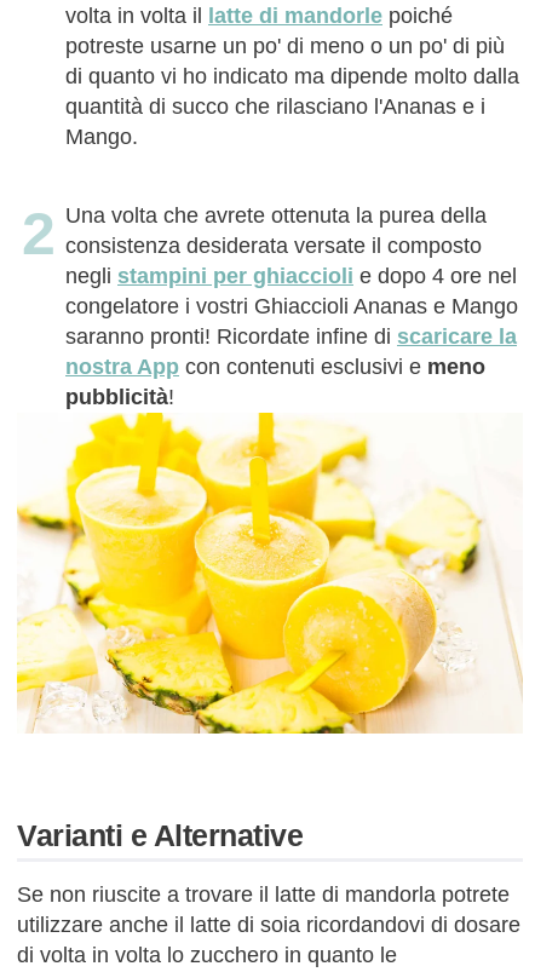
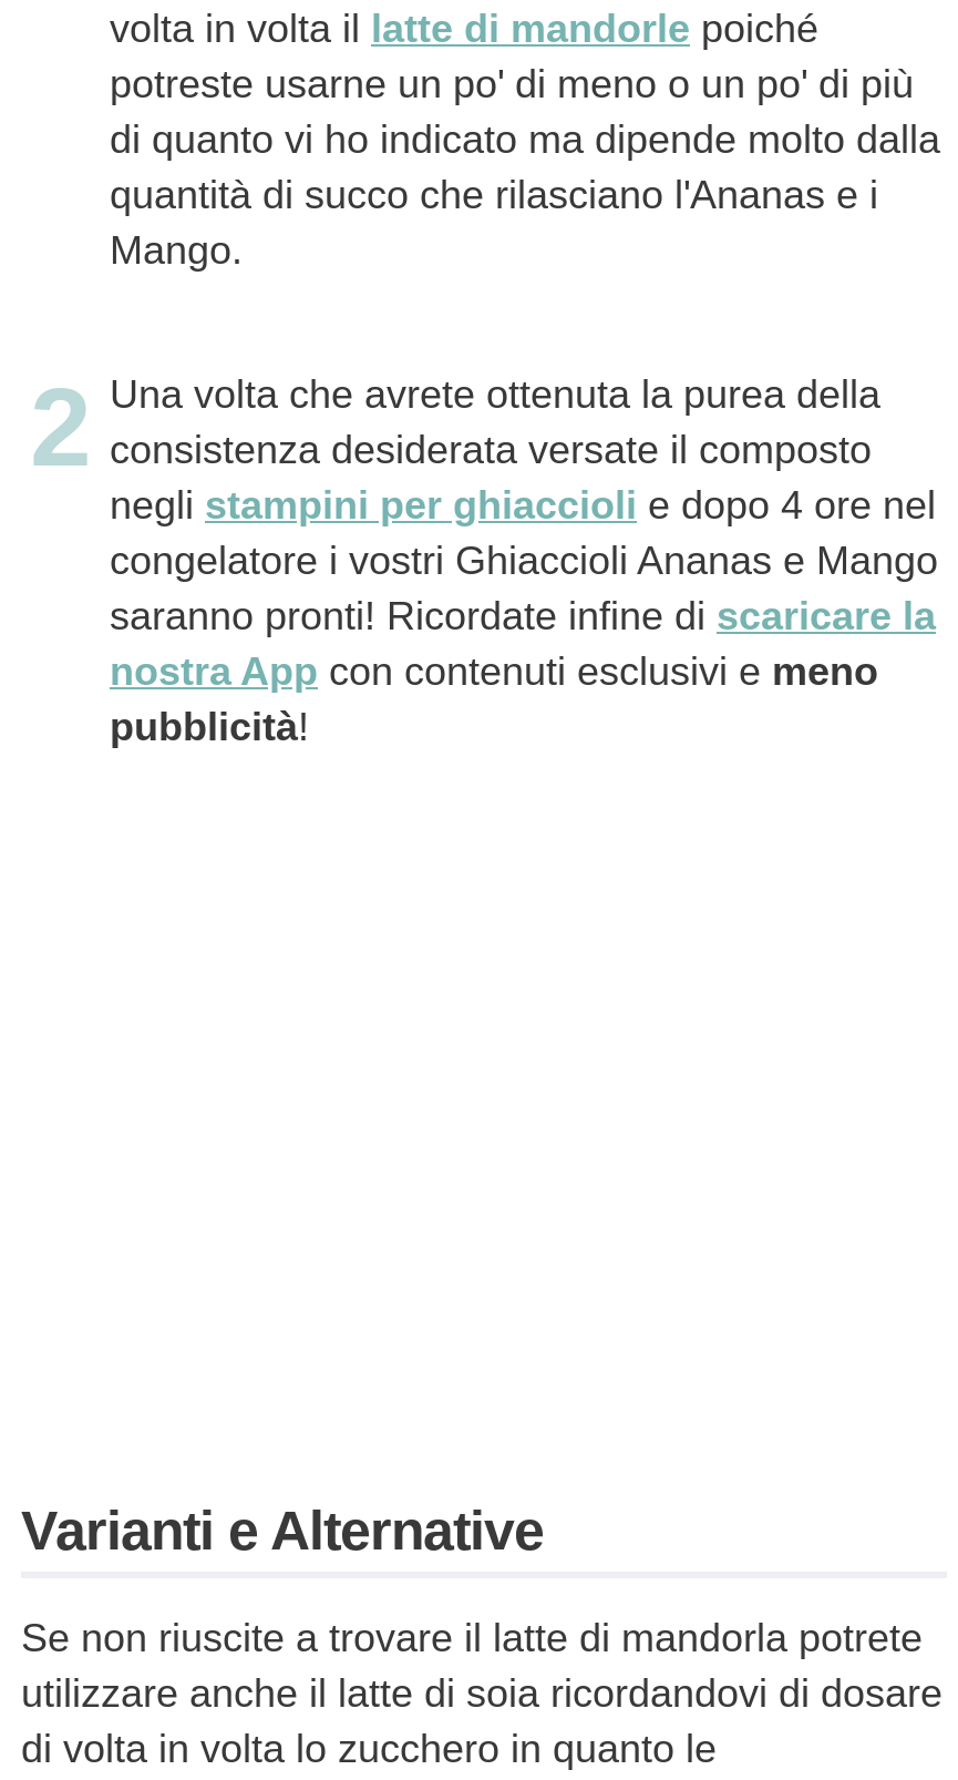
[16,412,523,735] [image] -> none

